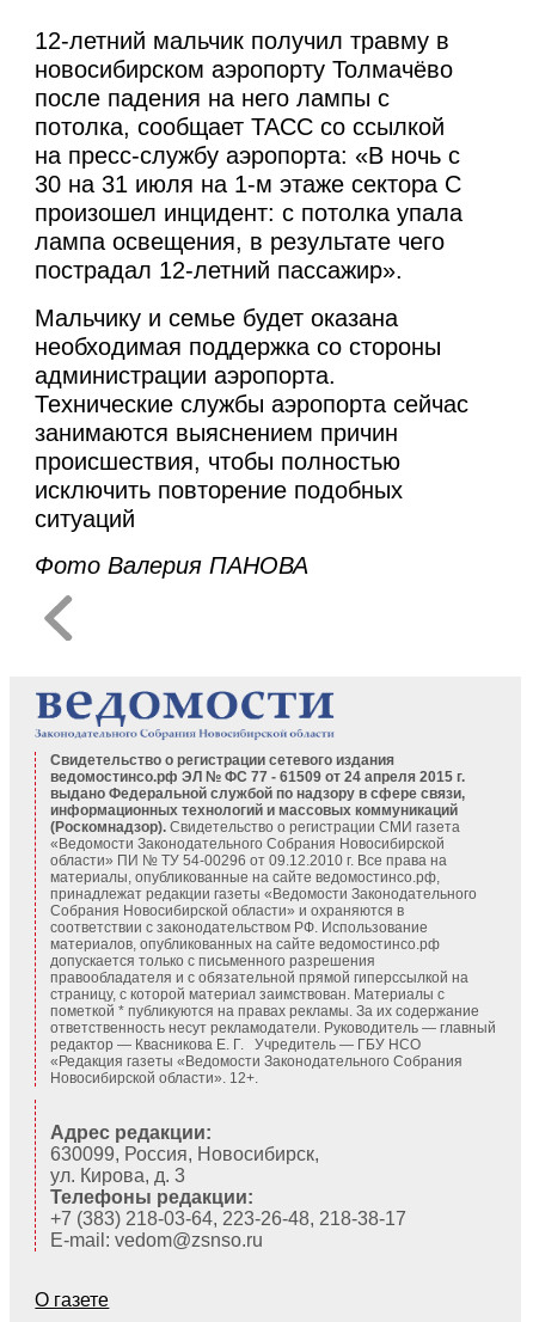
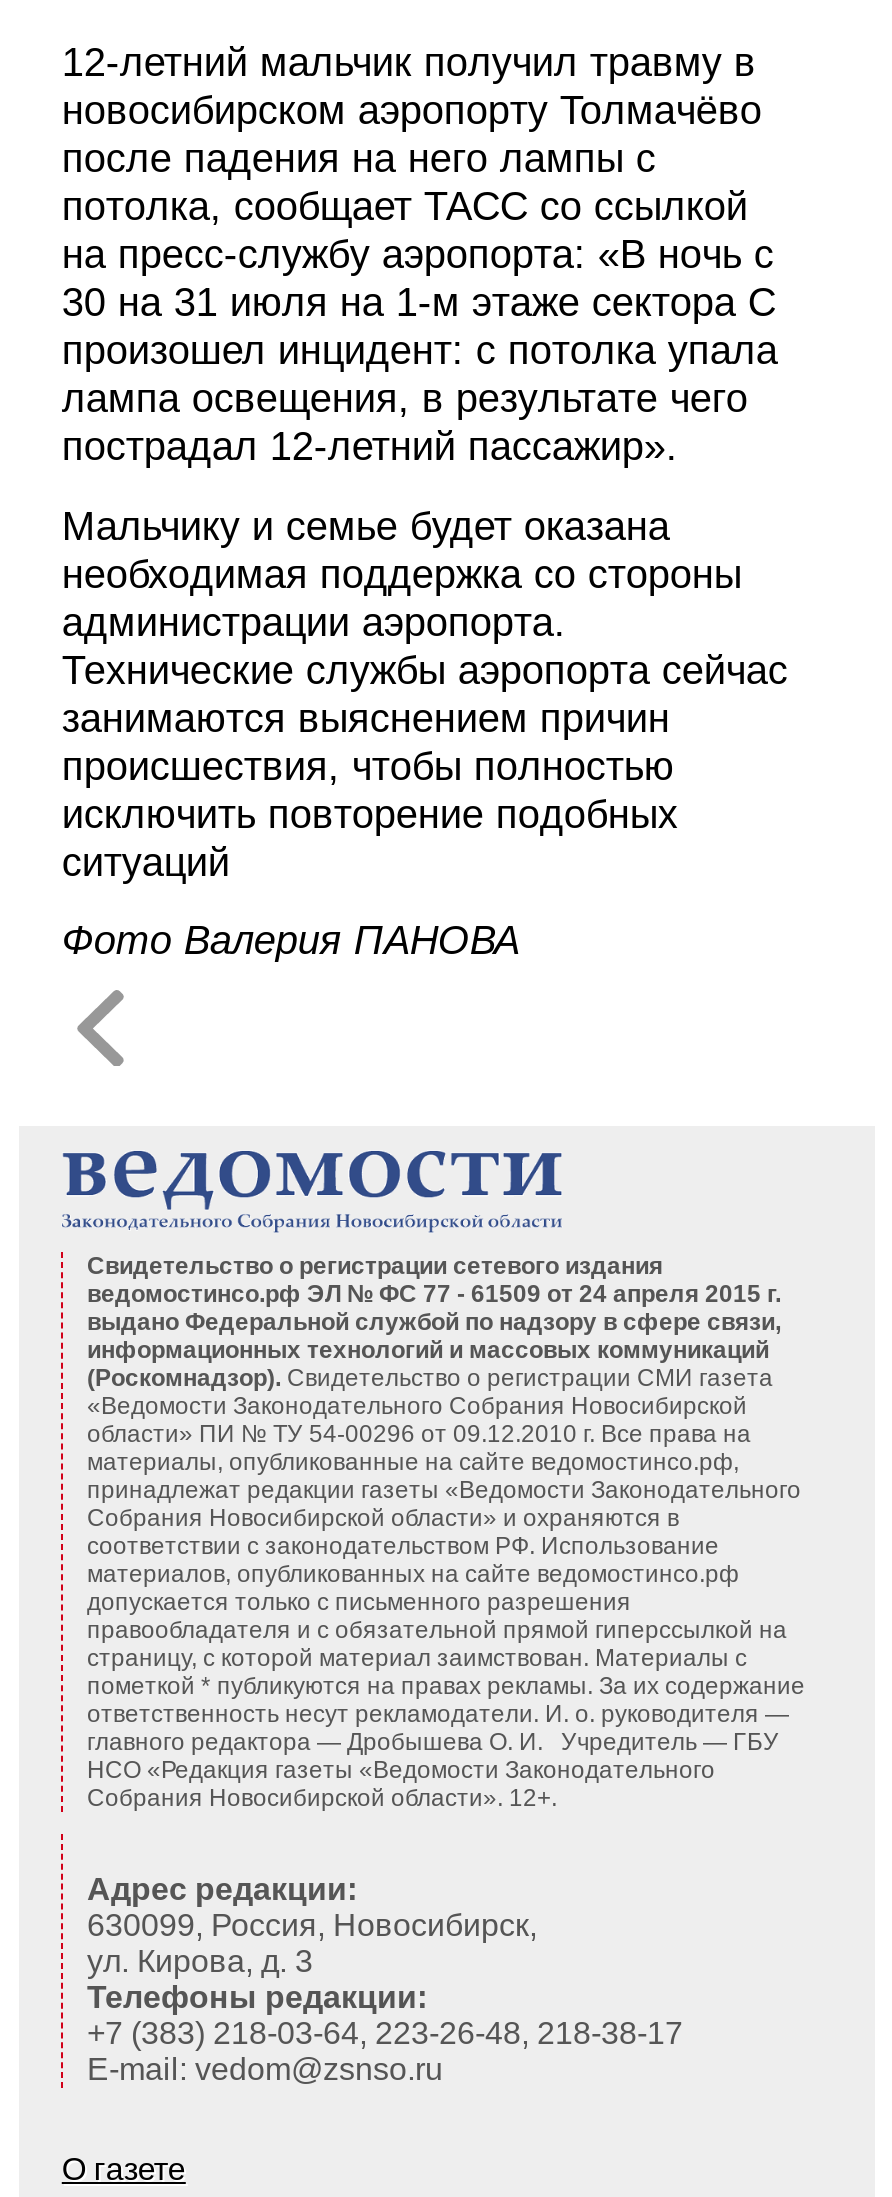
[50,1019,496,1086] ответственность несут рекламодатели. Руководитель — главный | редактор — Квасникова Е. Г. Учредитель — ГБУ НСО | «Редакция газеты «Ведомости Законодательного Собрания | Новосибирской области». 12+. -> [87,1699,789,1811] ответственность несут рекламодатели. И. о. руководителя — | главного редактора — Дробышева О. И. Учредитель — ГБУ | НСО «Редакция газеты «Ведомости Законодательного | Собрания Новосибирской области». 12+.

